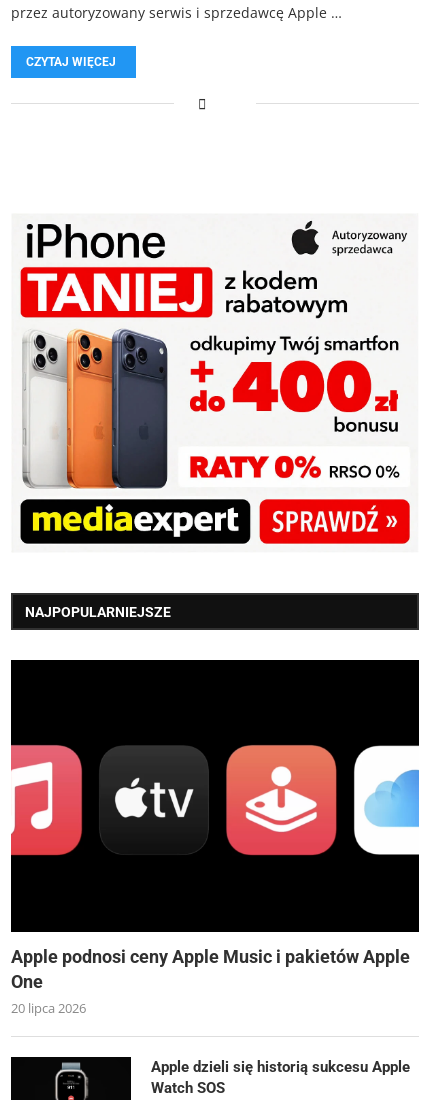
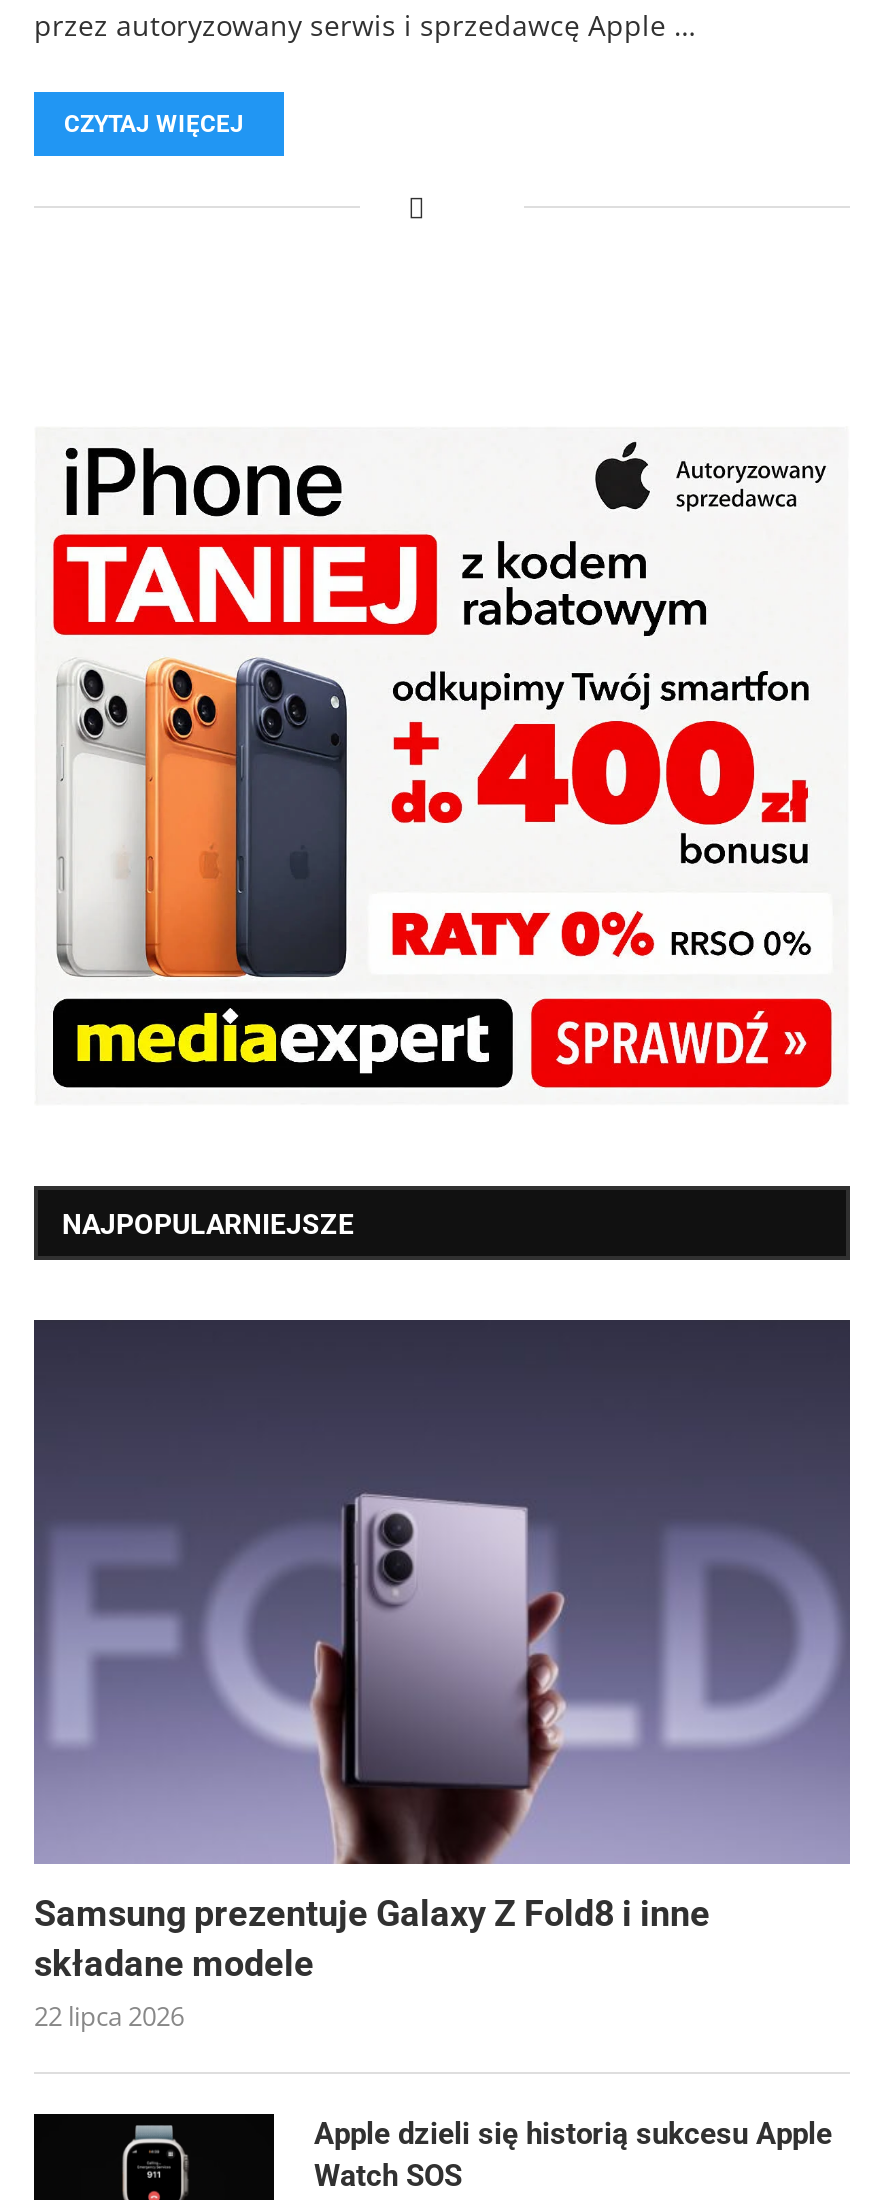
[10,661,420,1017] [image] | Apple podnosi ceny Apple Music i pakietów Apple | One | 20 lipca 2026 -> [32,1320,852,2034] [image] | Samsung prezentuje Galaxy Z Fold8 i inne | składane modele | 22 lipca 2026

